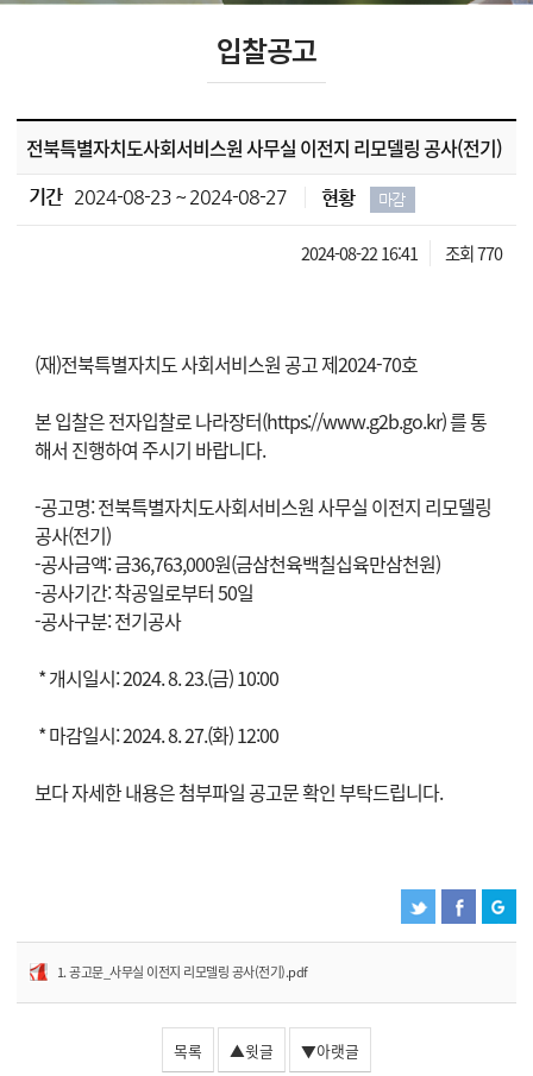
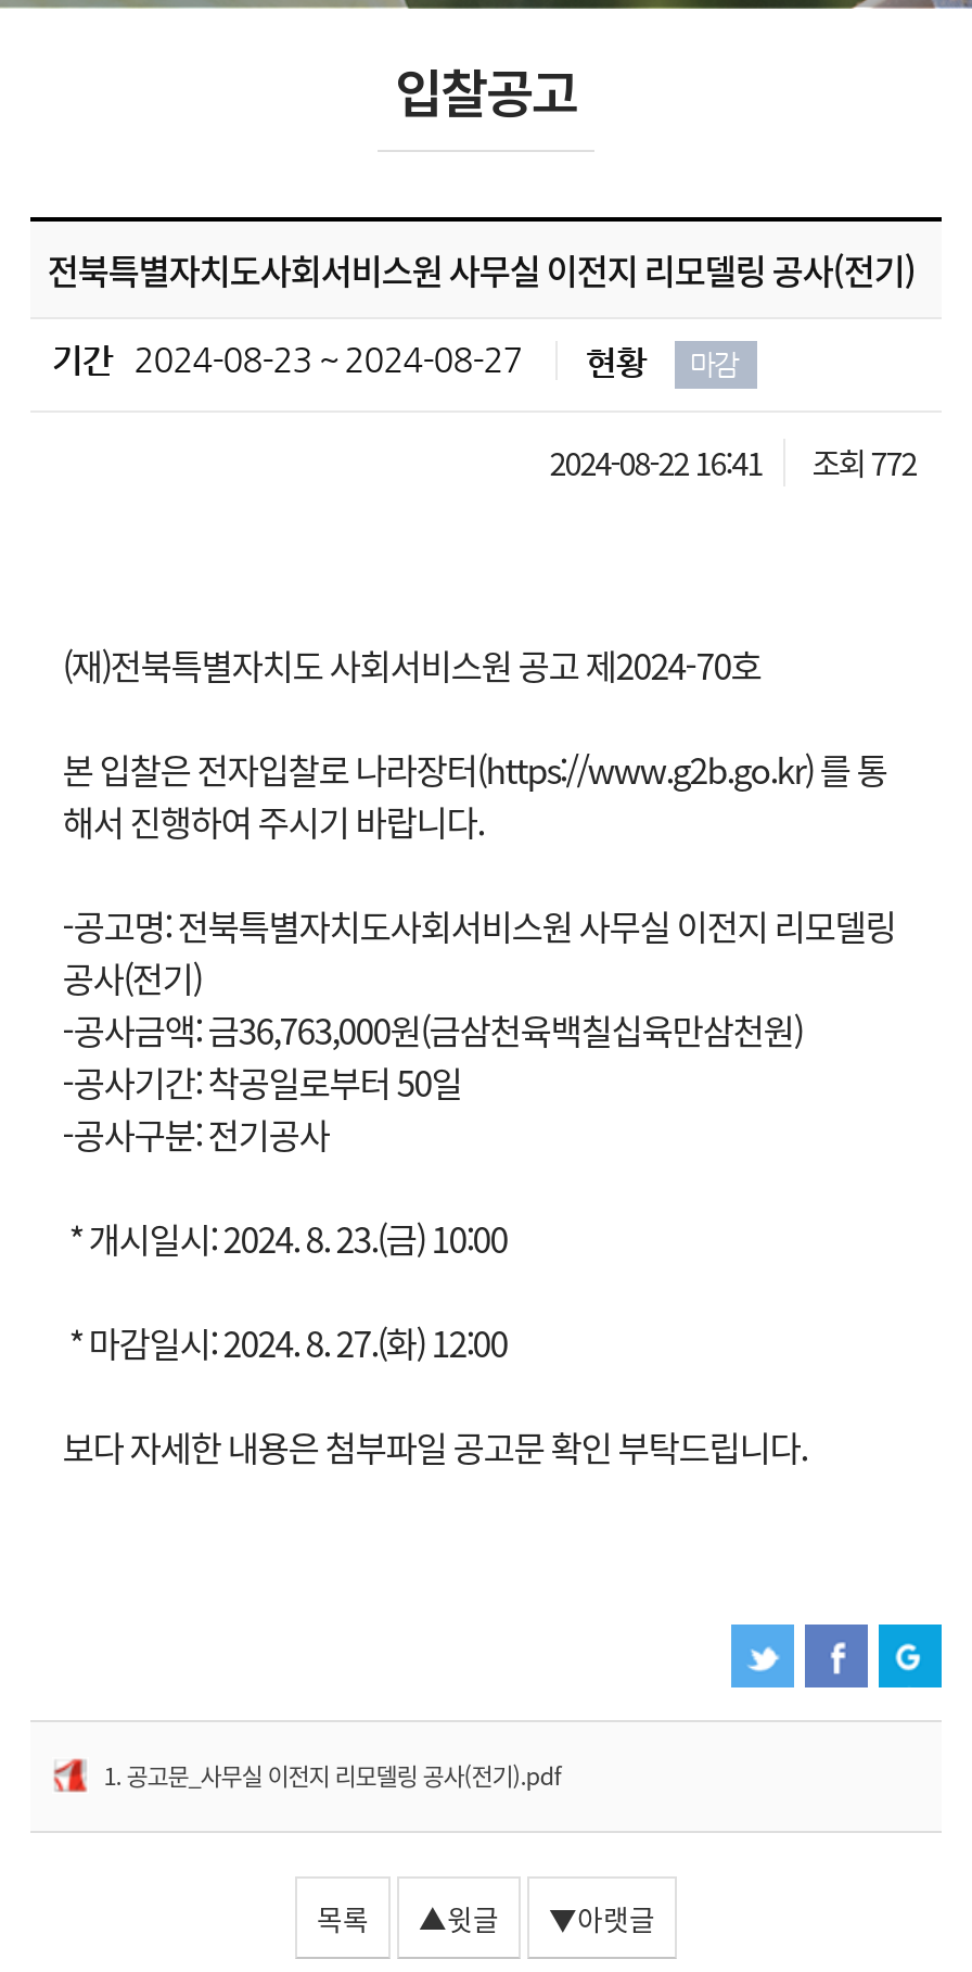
[301,240,502,266] 2024-08-22 16:41 조회 770 -> [549,439,916,486] 2024-08-22 16:41 조회 772

